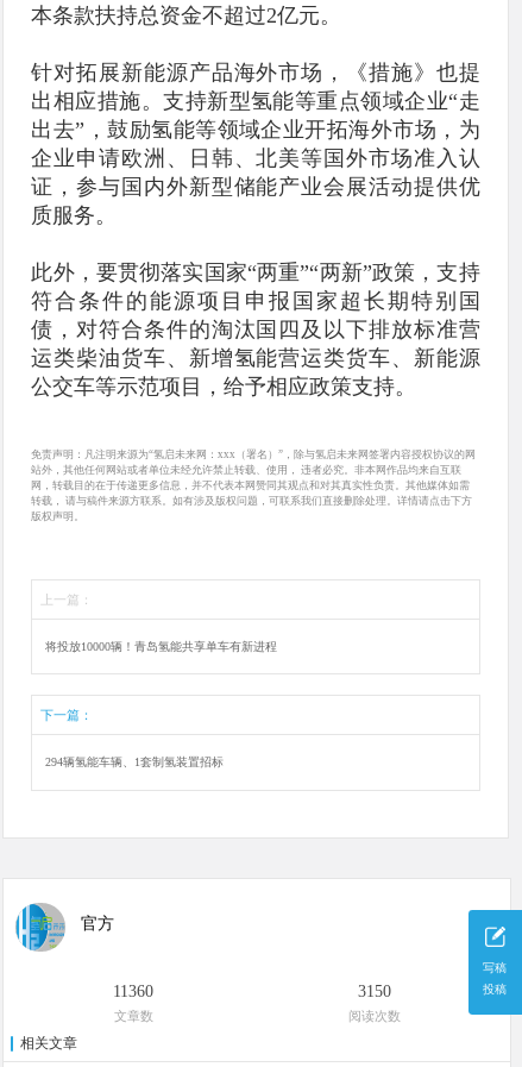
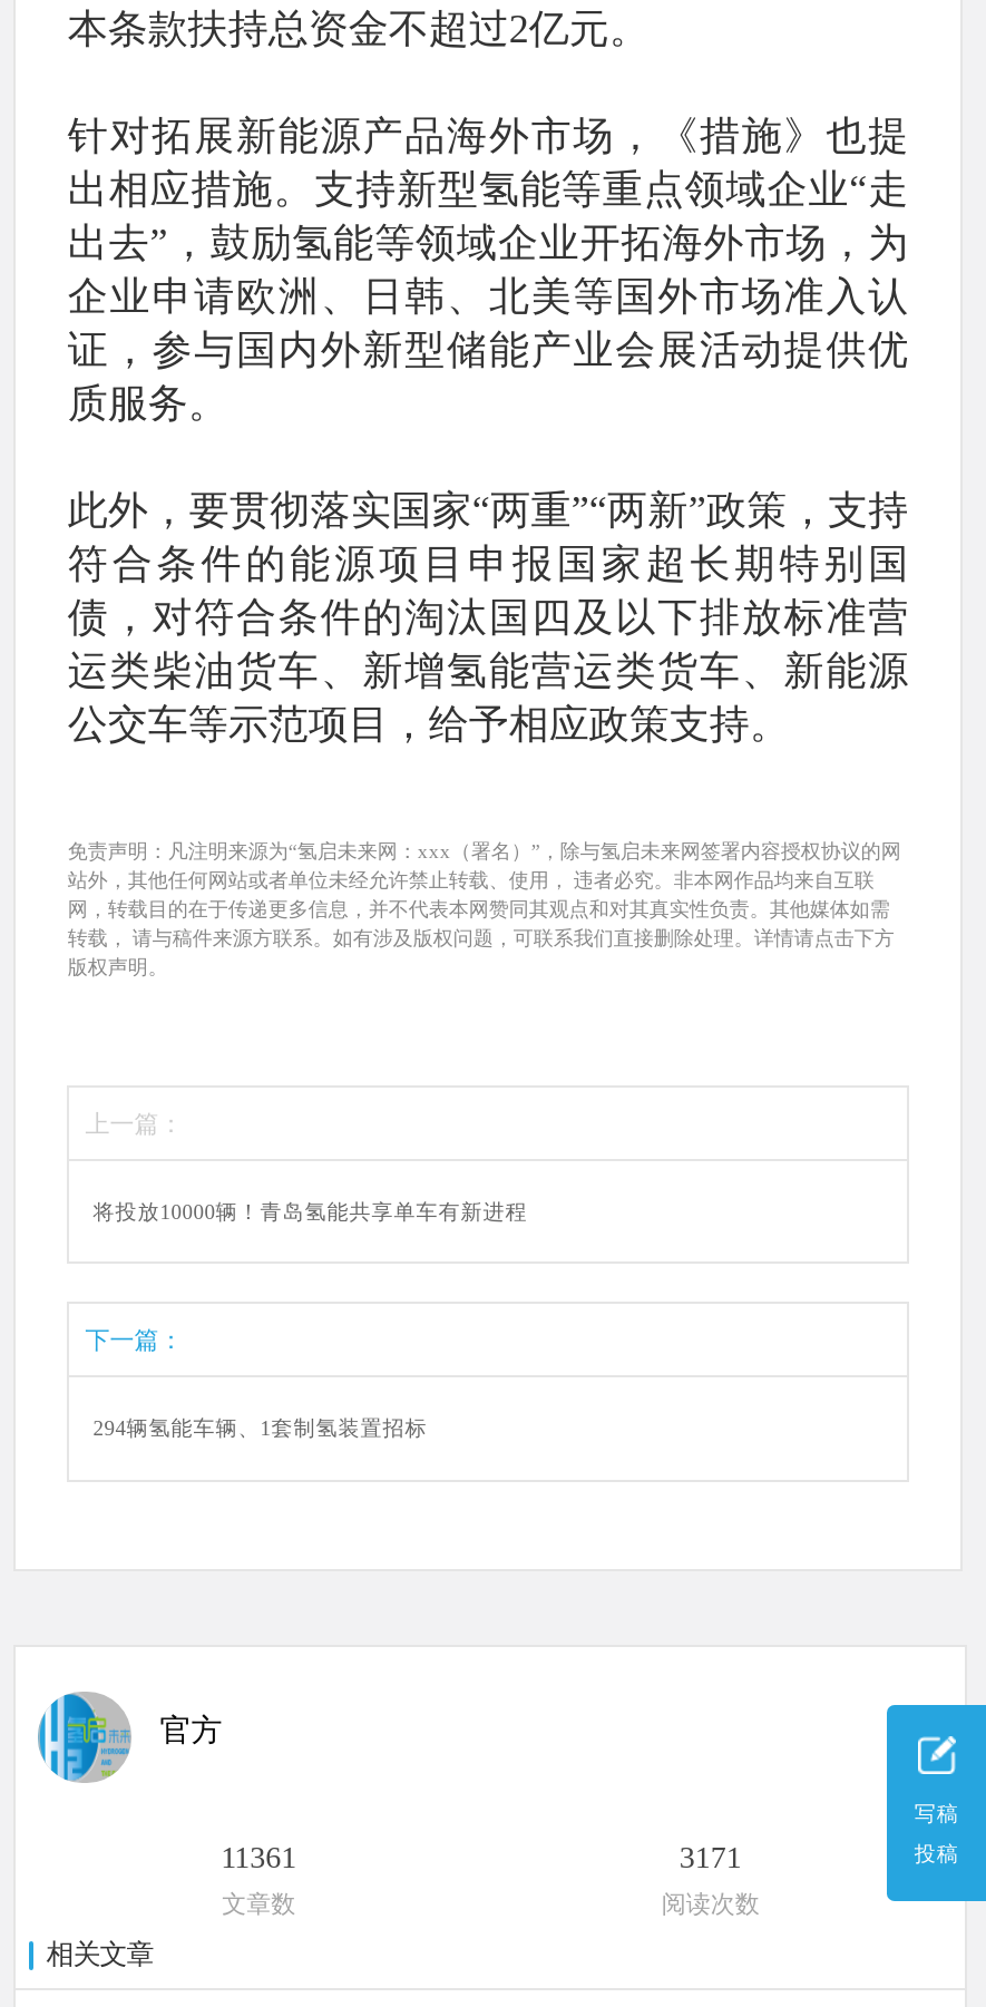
[113,982,154,1000] 11360 -> [221,1840,297,1874] 11361
[358,982,391,1000] 3150 -> [679,1840,742,1874] 3171

